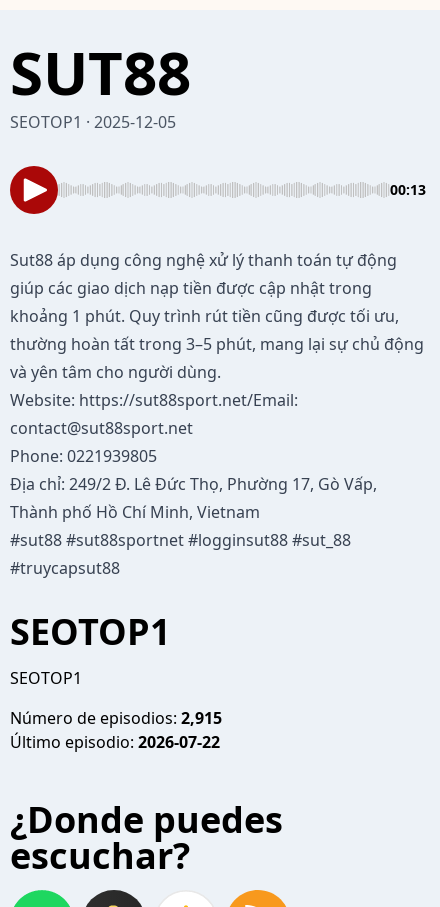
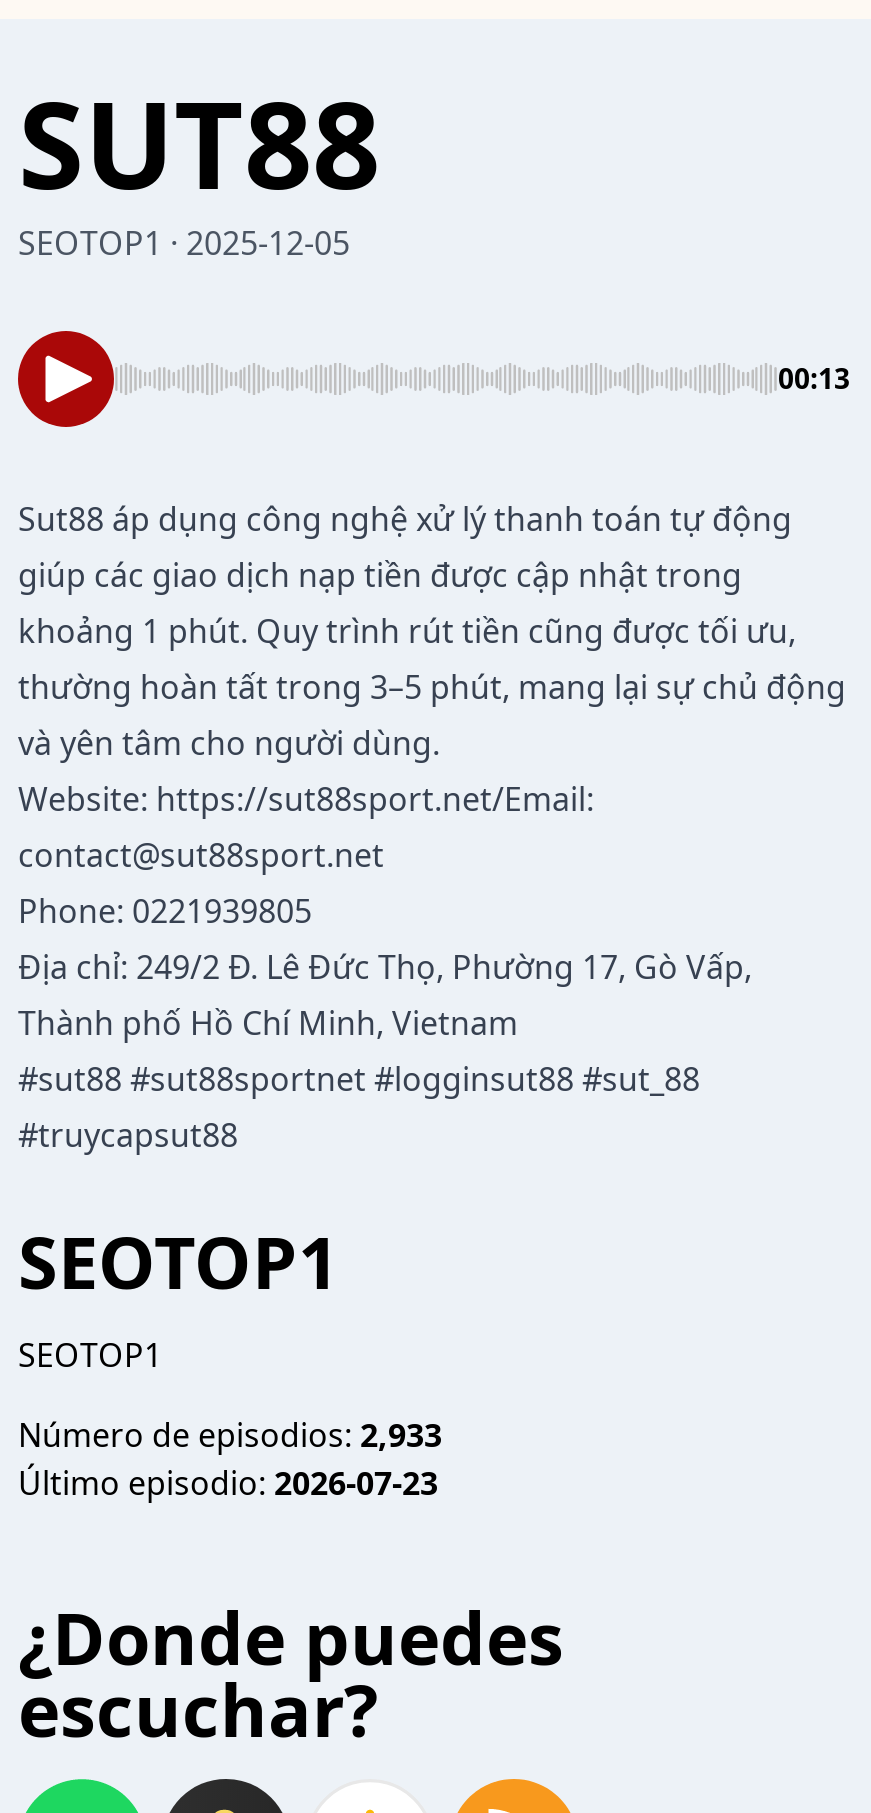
[10,707,222,729] Número de episodios: 2,915 -> [18,1413,442,1457] Número de episodios: 2,933
[10,731,220,753] Último episodio: 2026-07-22 -> [18,1461,438,1505] Último episodio: 2026-07-23

